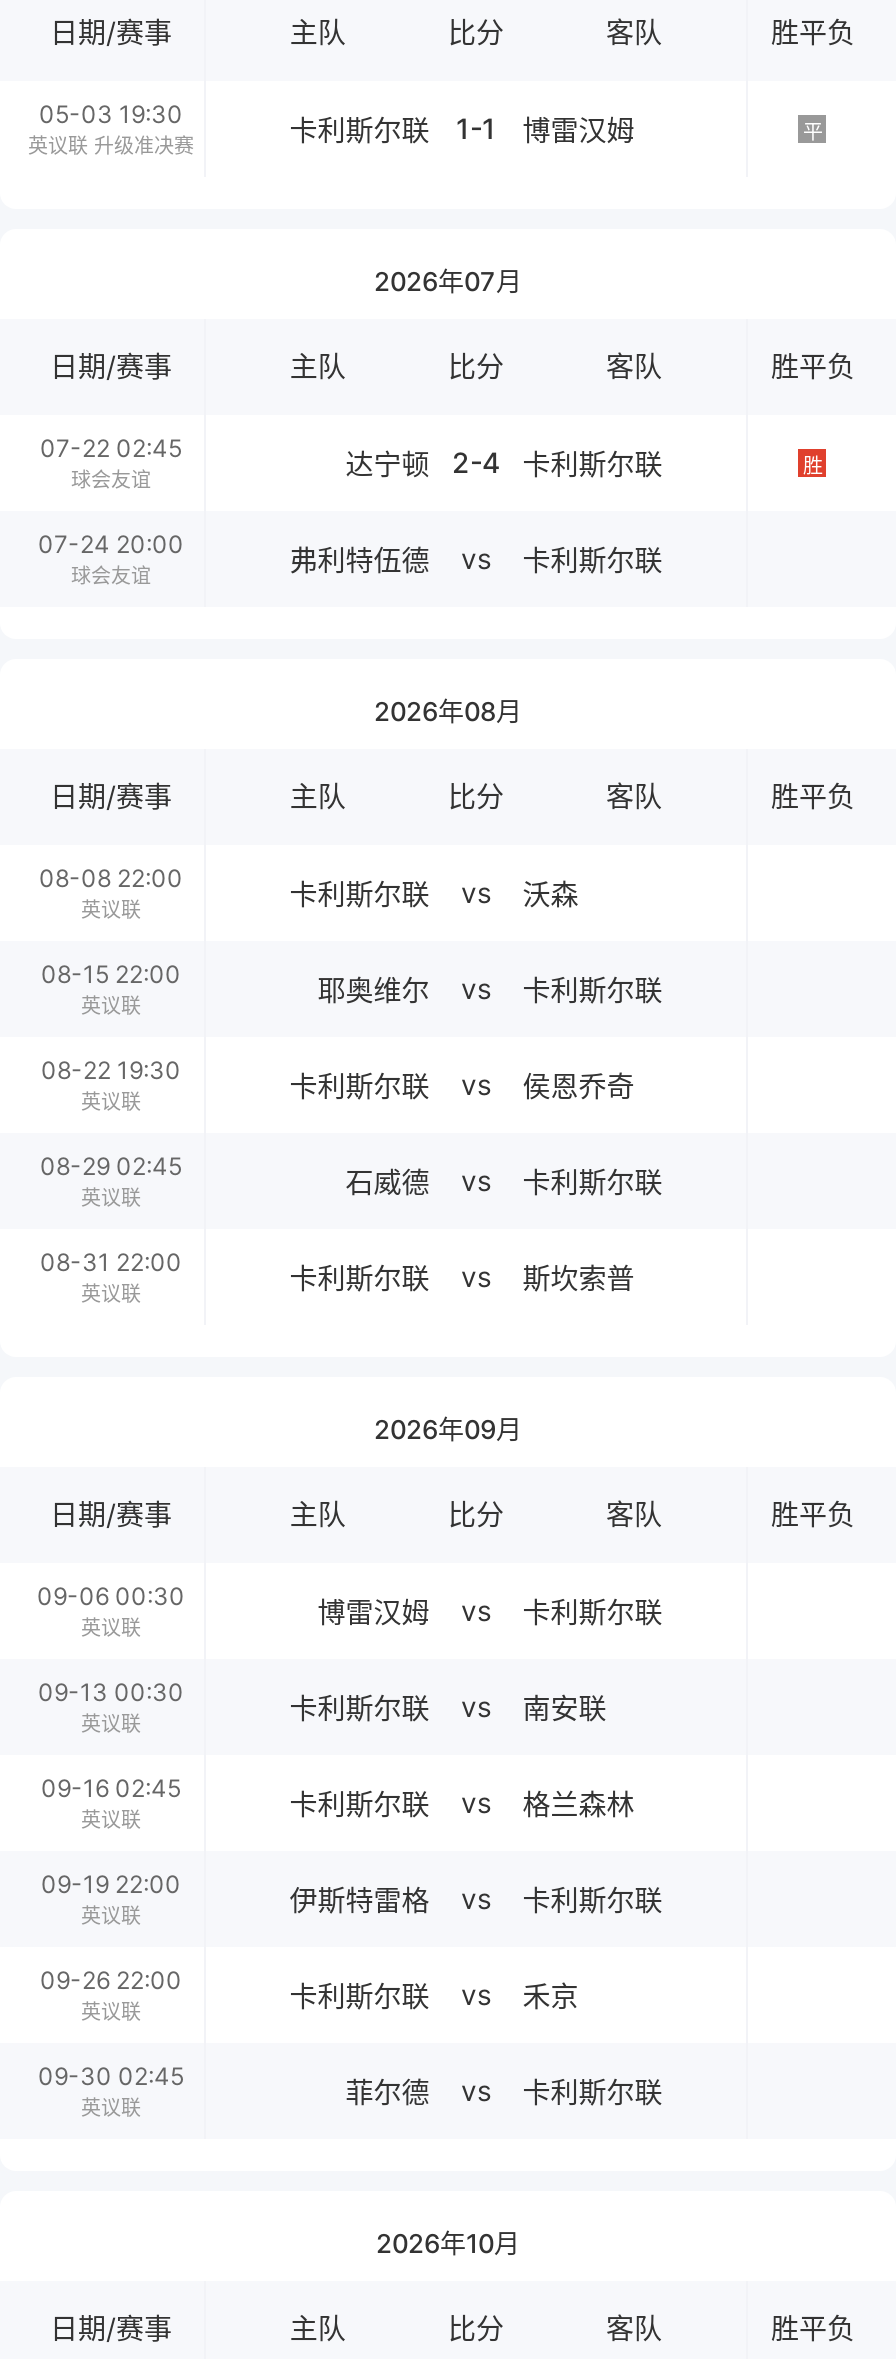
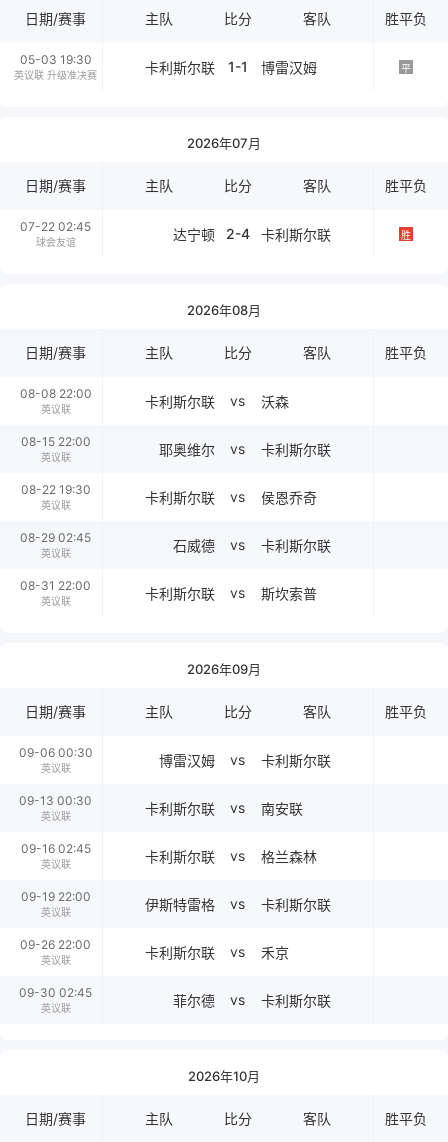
[38,529,662,587] 07-24 20:00 | 球会友谊 | 弗利特伍德 | vs | 卡利斯尔联 -> none

